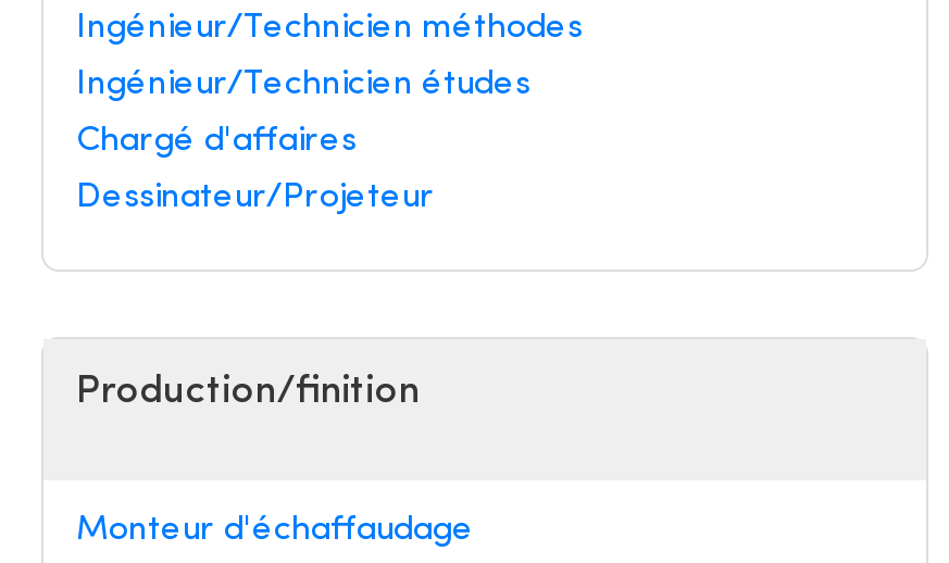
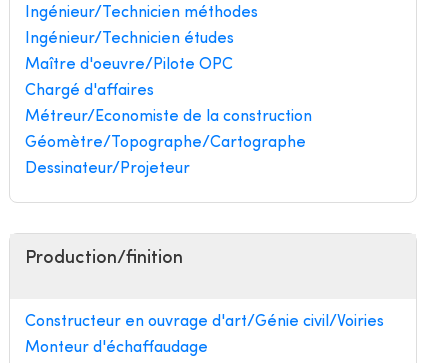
none -> [25,57,233,73] Maître d'oeuvre/Pilote OPC
none -> [25,109,312,151] Métreur/Economiste de la construction | Géomètre/Topographe/Cartographe
none -> [25,314,384,330] Constructeur en ouvrage d'art/Génie civil/Voiries

